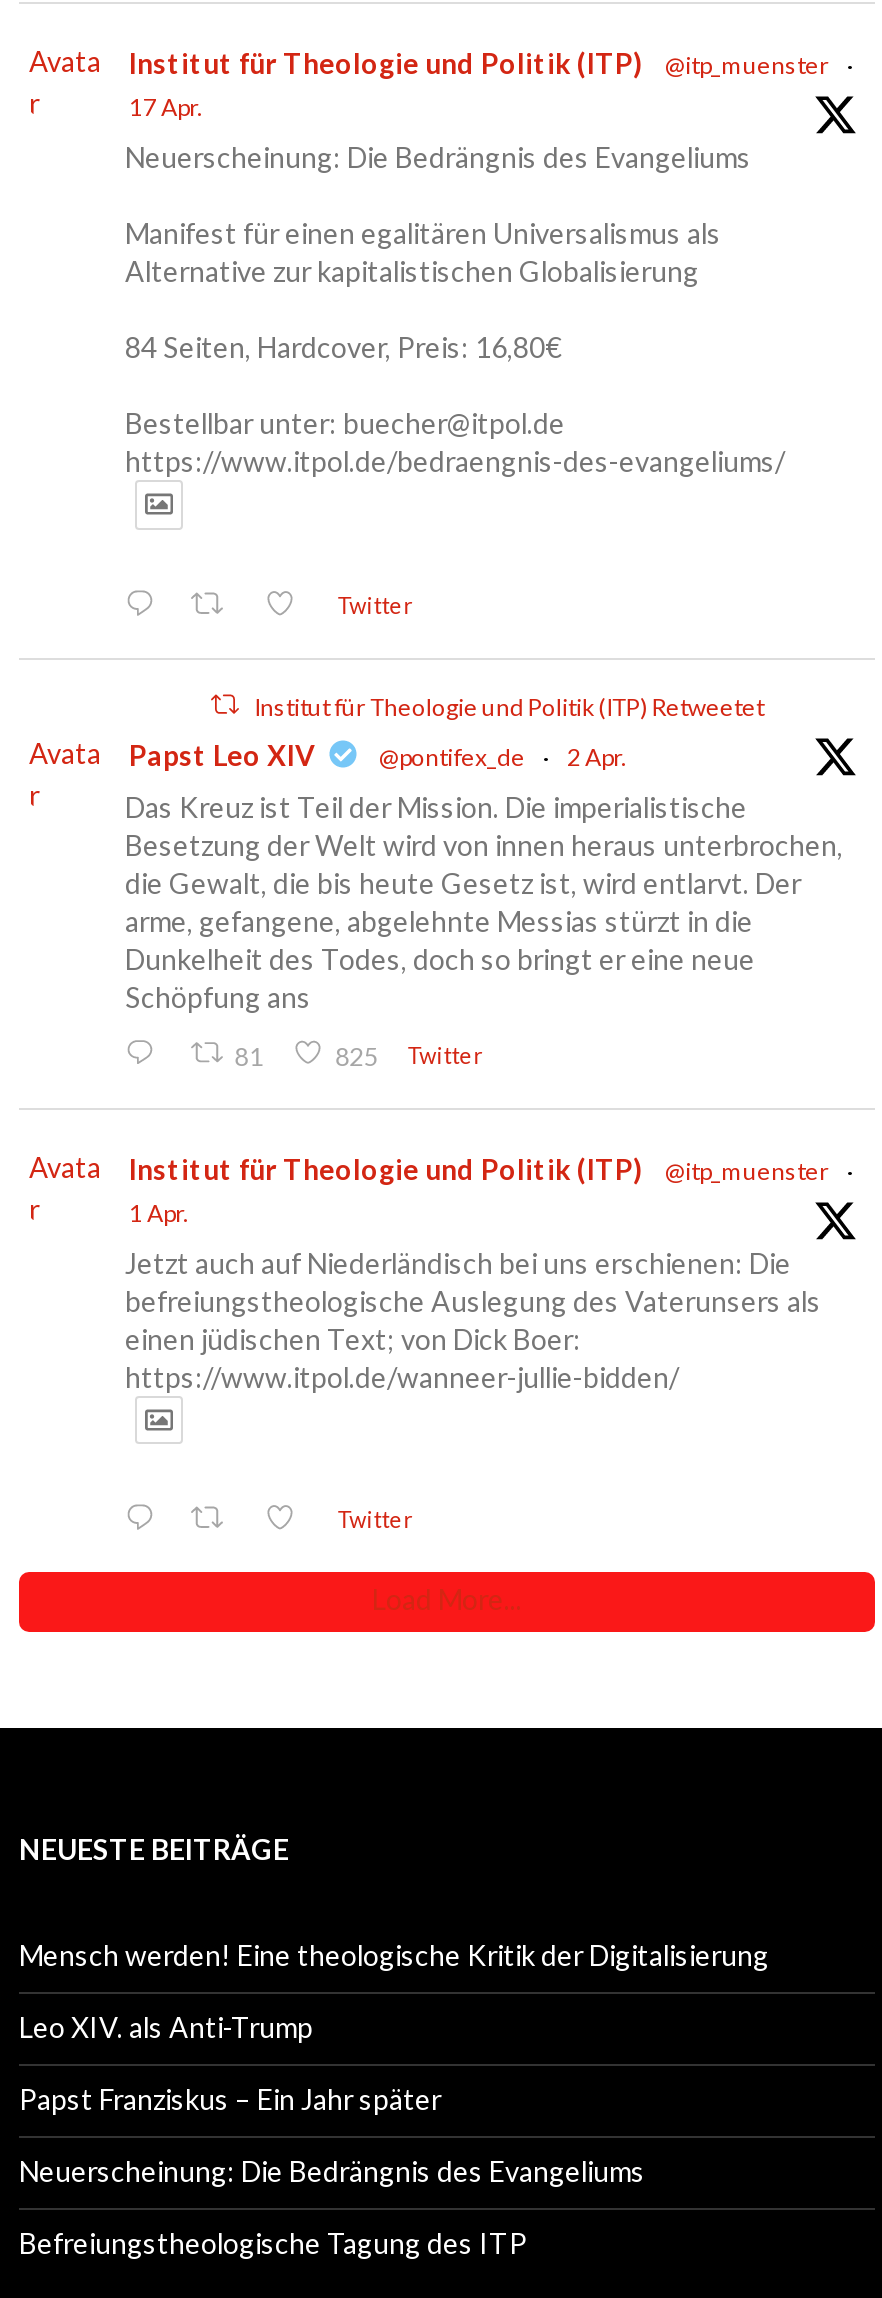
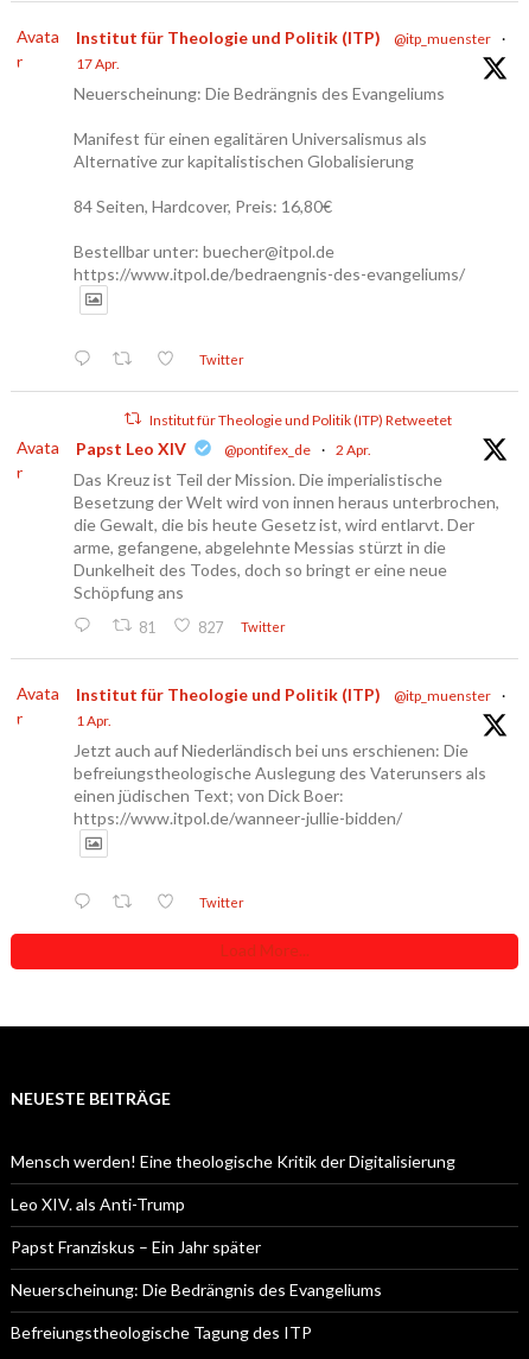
[335,1041,483,1071] 825 Twitter -> [198,618,286,636] 827 Twitter

